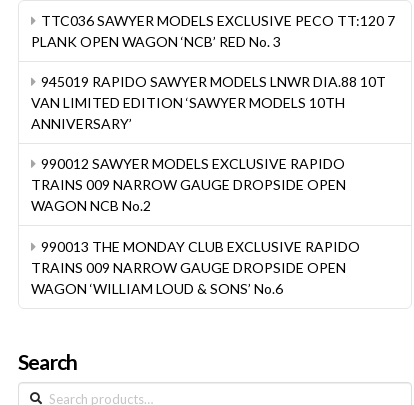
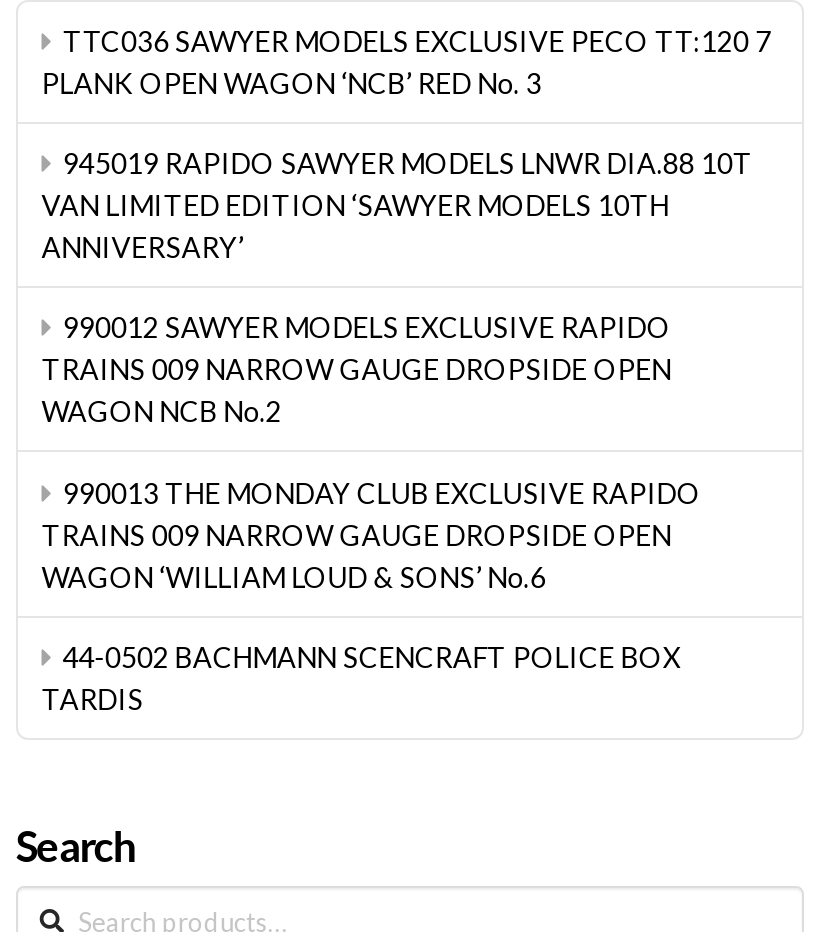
none -> [42,639,681,715] 44-0502 BACHMANN SCENCRAFT POLICE BOX | TARDIS

